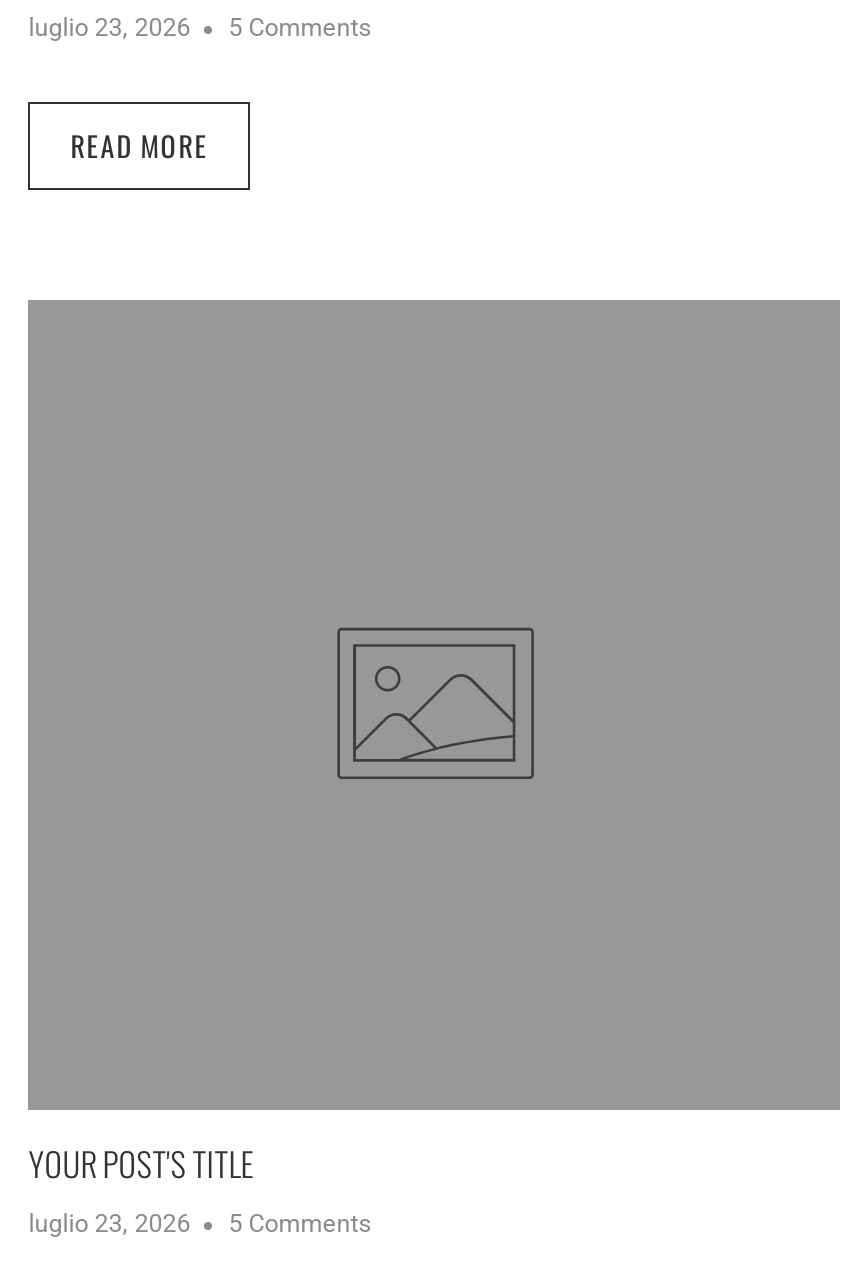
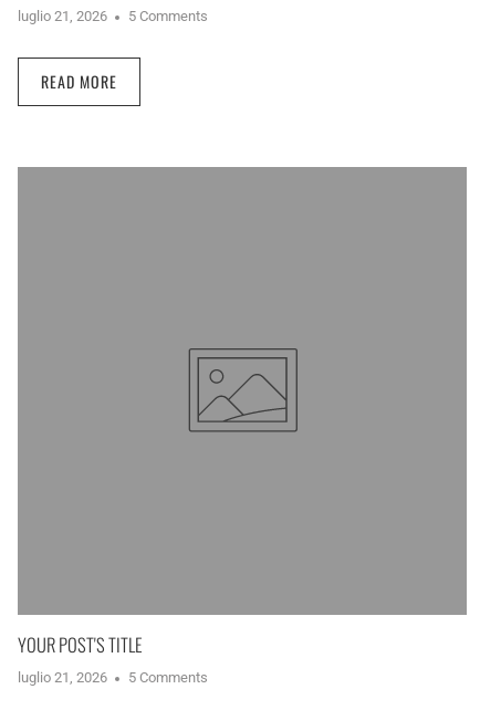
[28,11,372,41] luglio 23, 2026 5 Comments -> [18,7,208,24] luglio 21, 2026 5 Comments
[28,1209,372,1239] luglio 23, 2026 5 Comments -> [18,669,208,686] luglio 21, 2026 5 Comments

